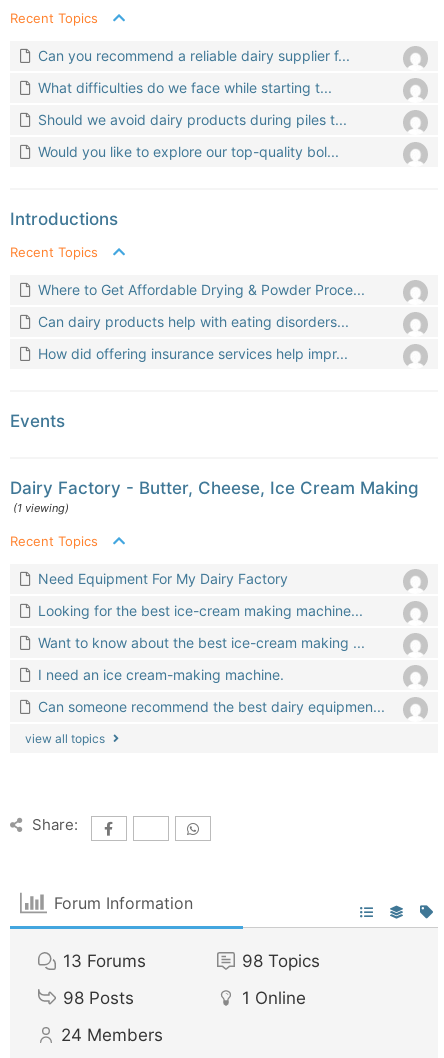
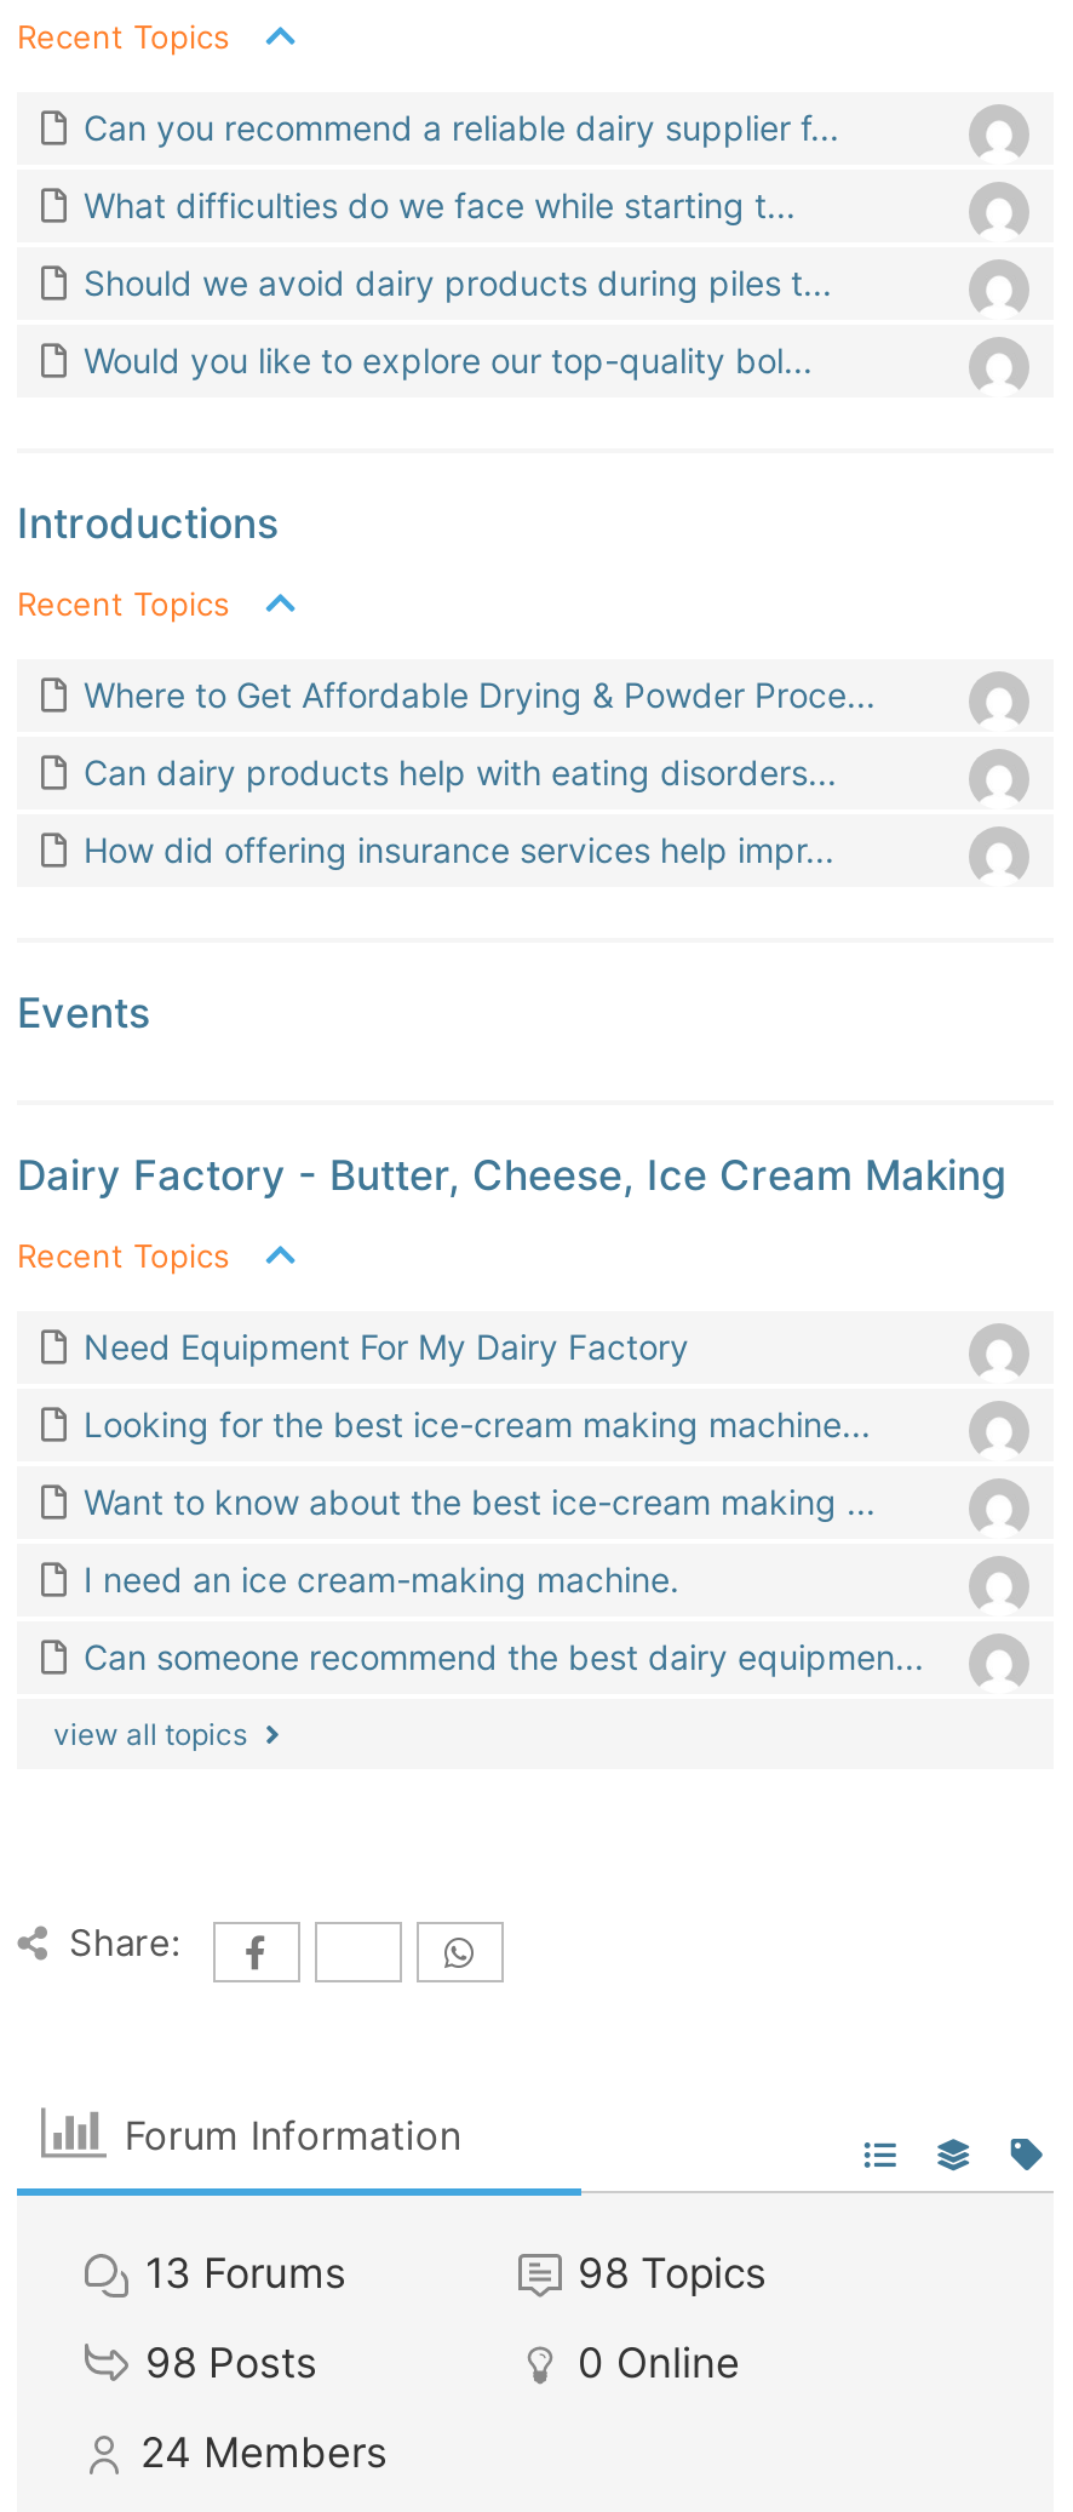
[13,501,69,515] (1 viewing) -> none
[241,988,305,1008] 1 Online -> [578,2340,740,2389] 0 Online

